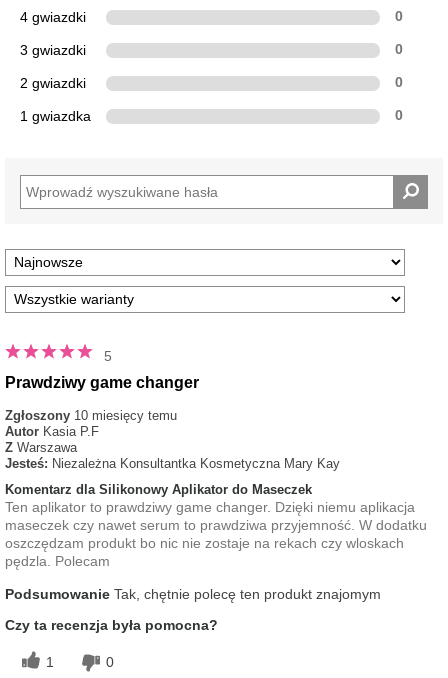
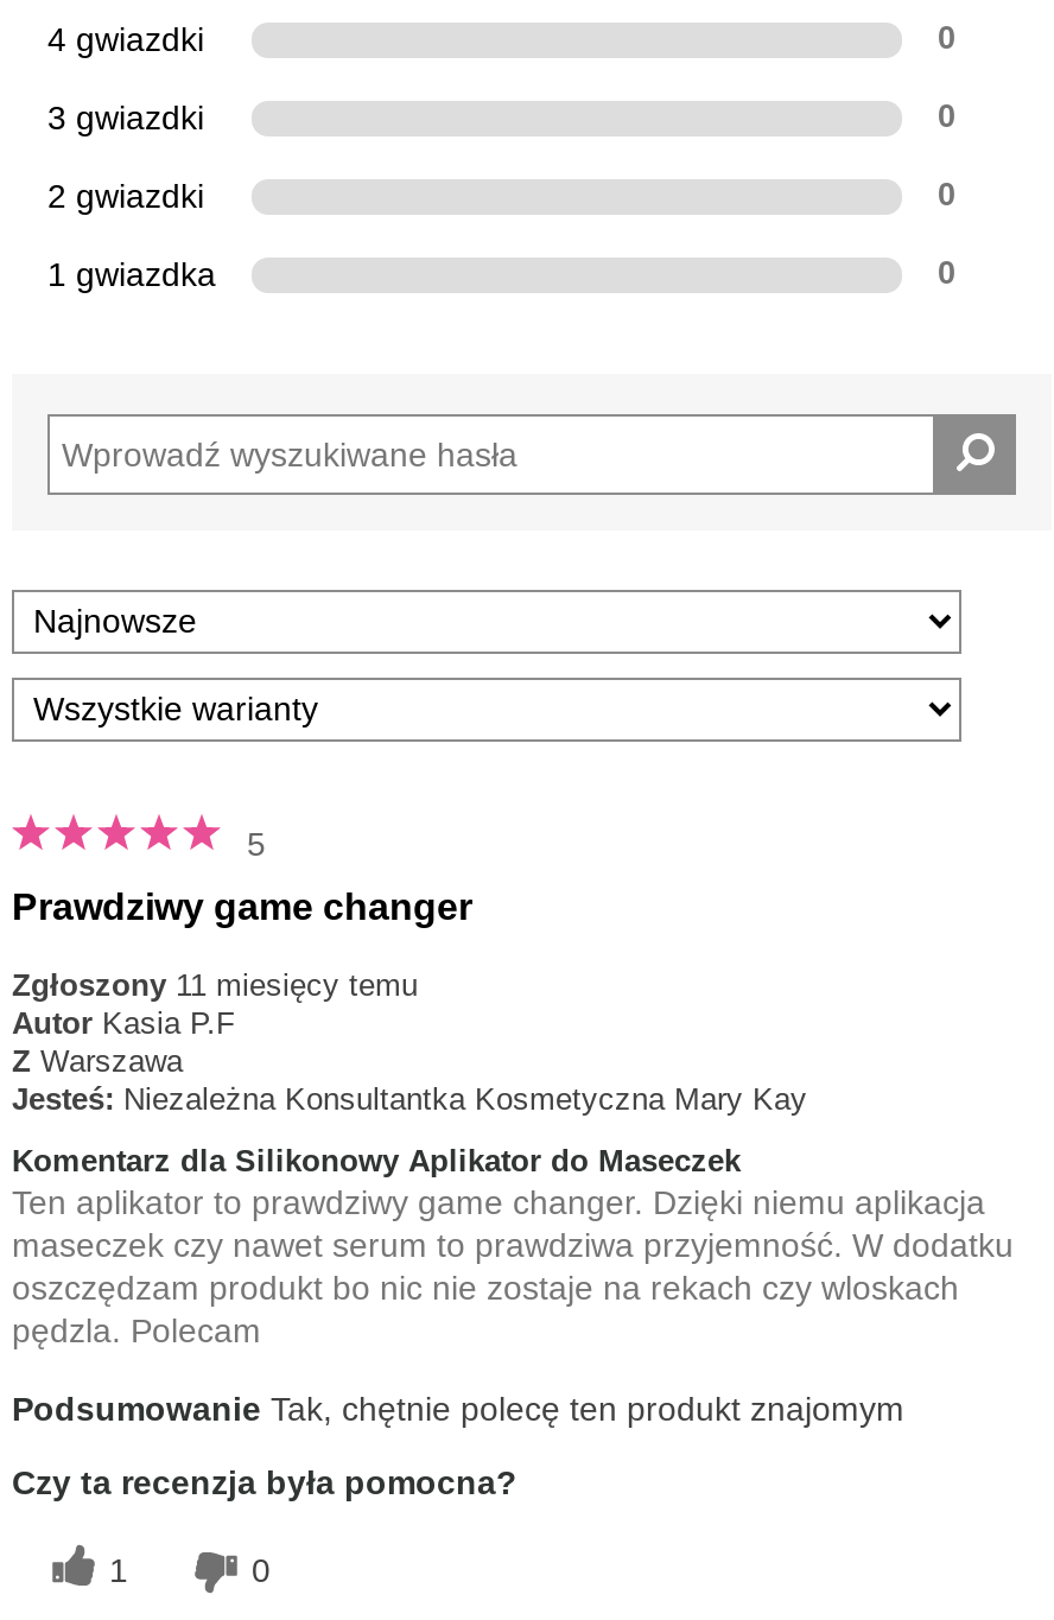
[5,408,177,423] Zgłoszony 10 miesięcy temu -> [12,966,418,1002] Zgłoszony 11 miesięcy temu

